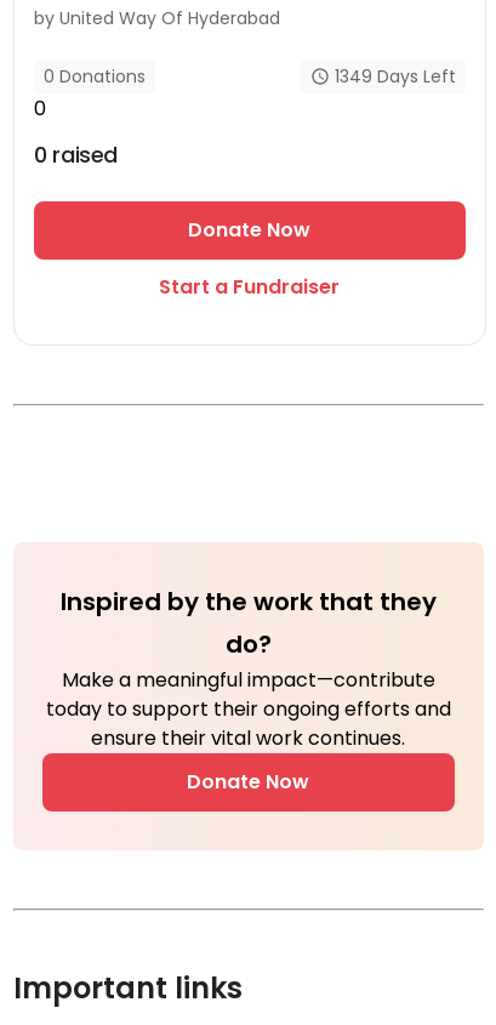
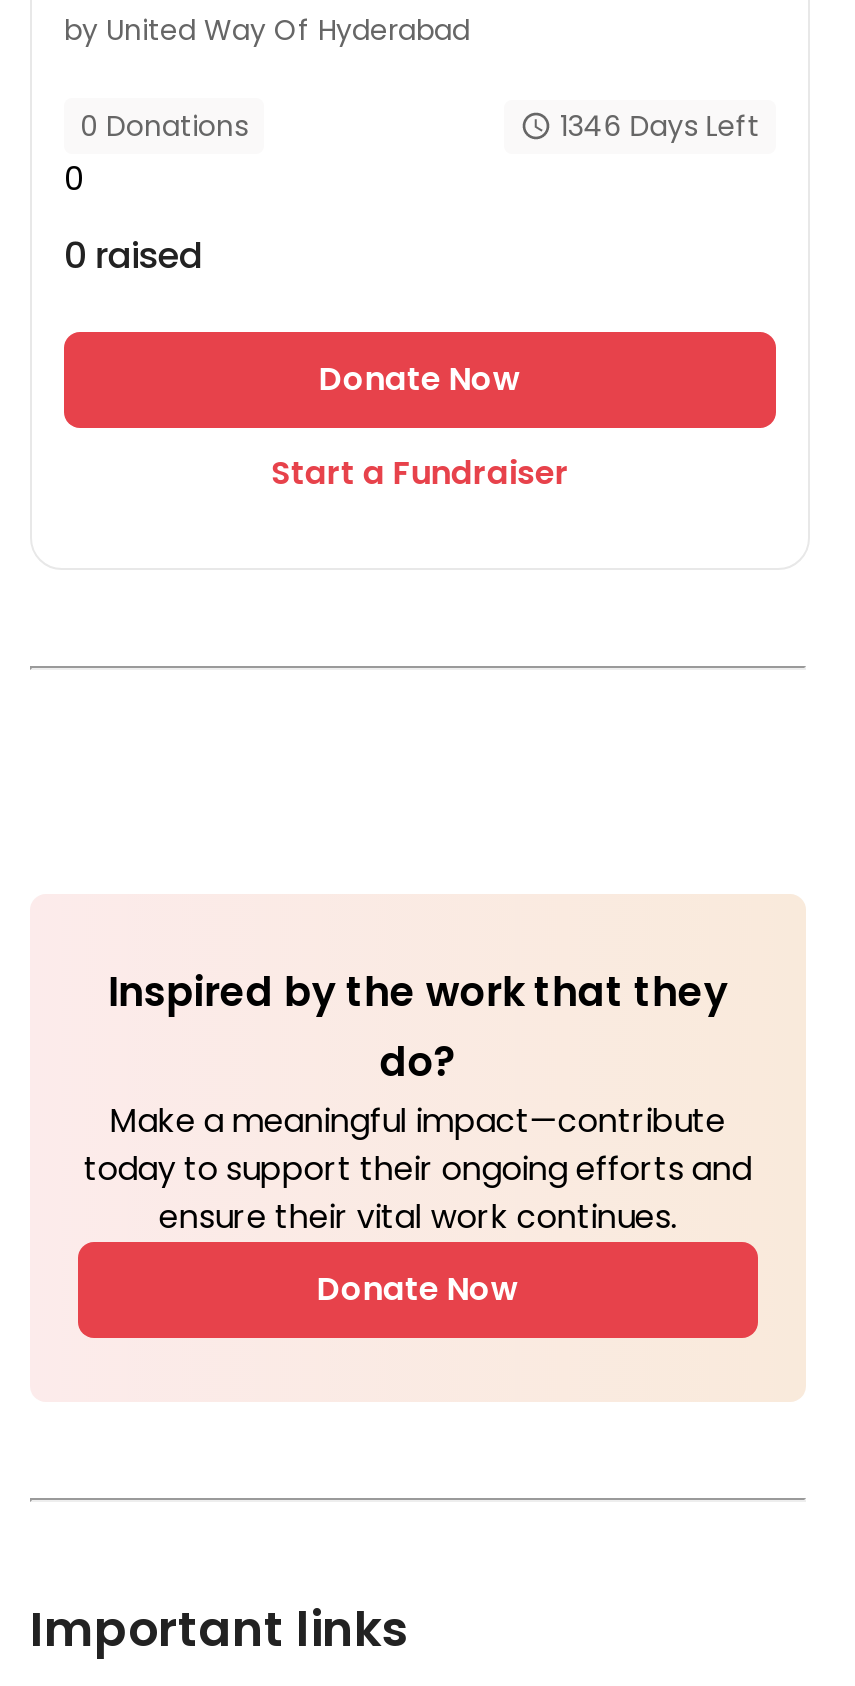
[334,64,456,88] 1349 Days Left -> [559,105,759,145] 1346 Days Left

